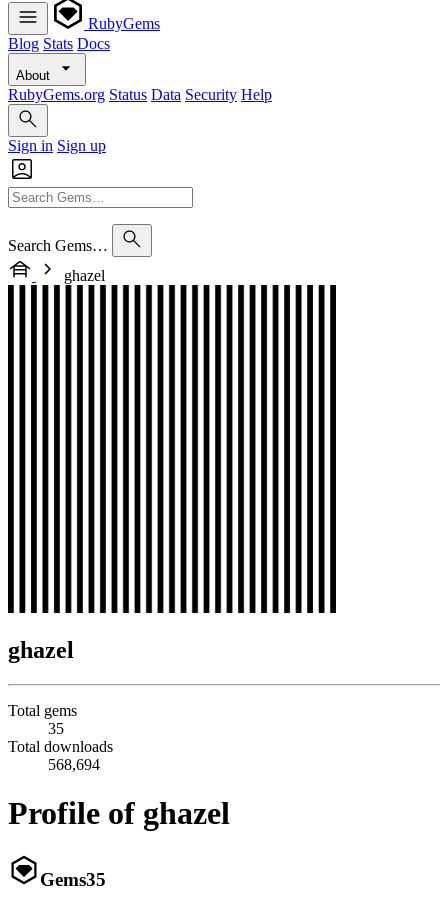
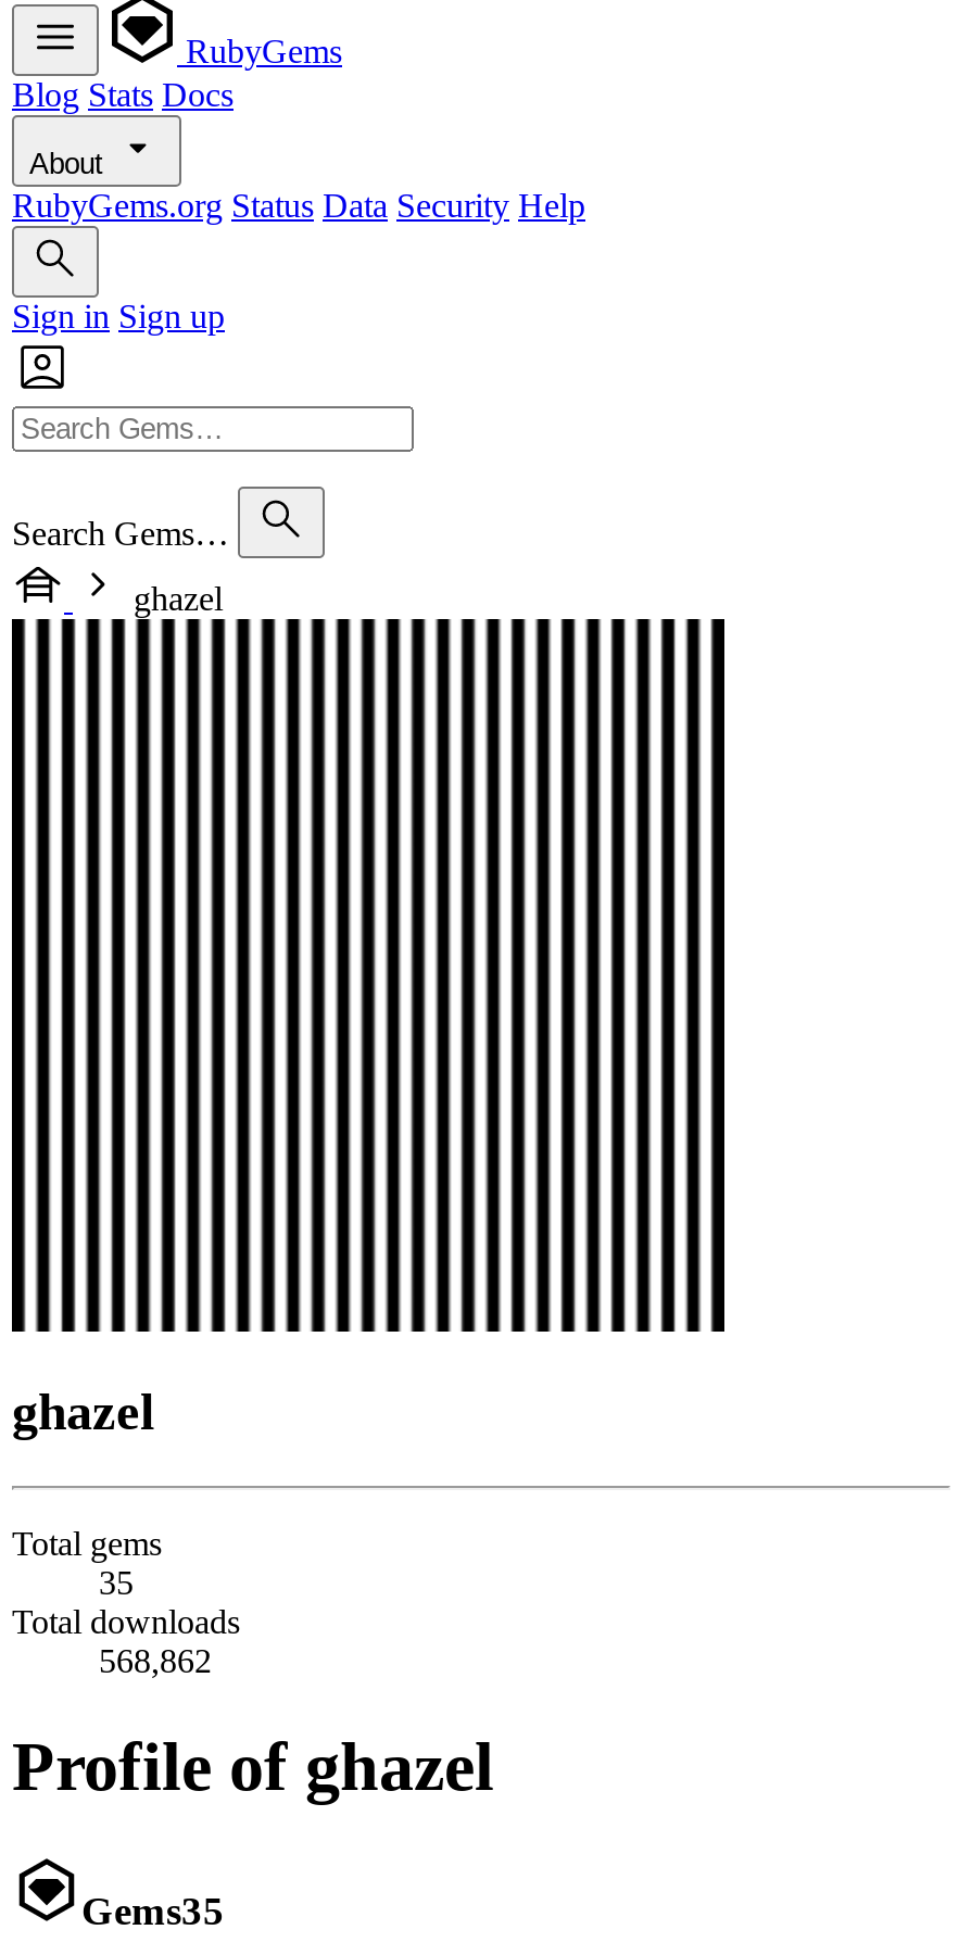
[48,756,100,773] 568,694 -> [99,1642,212,1679] 568,862

